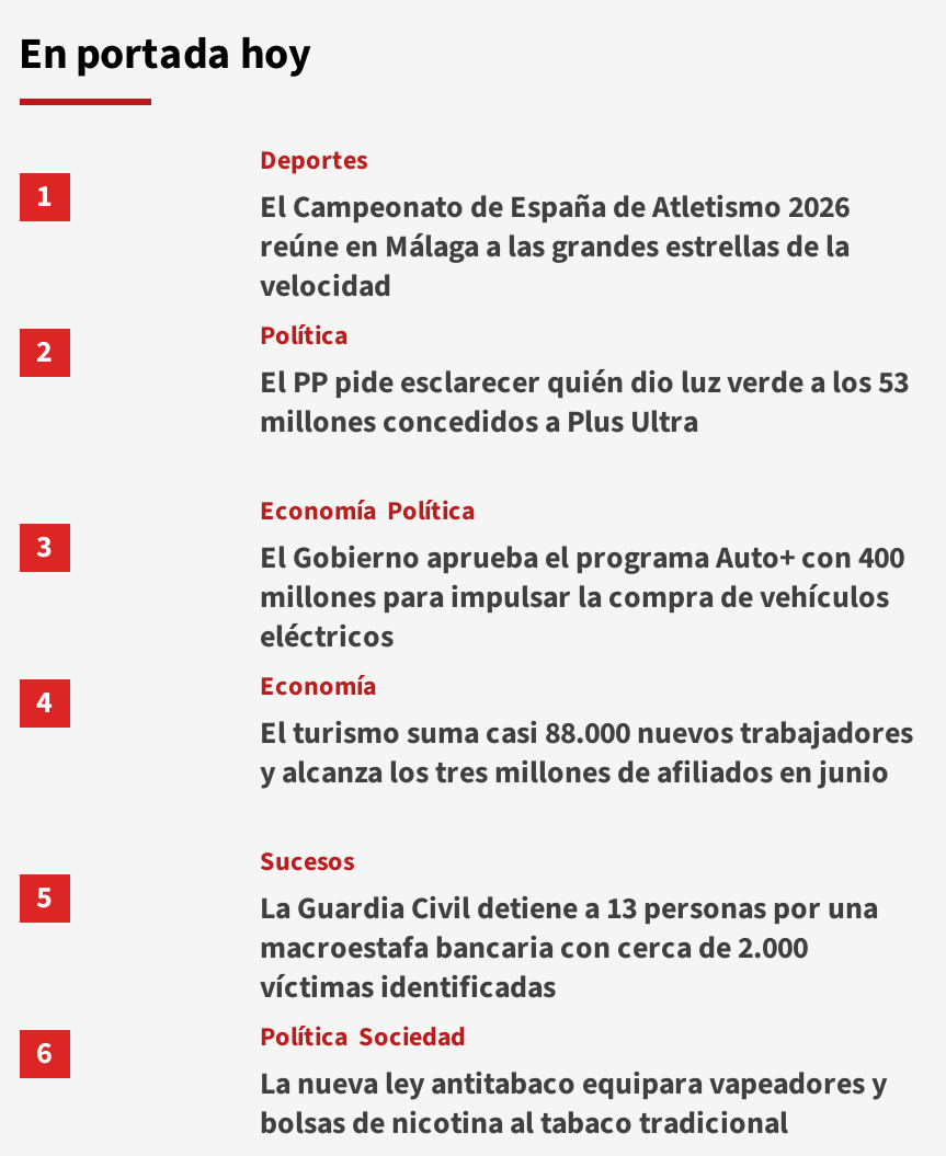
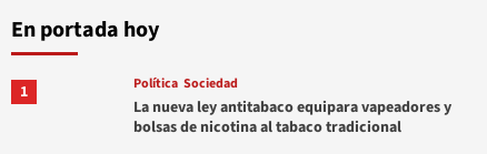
[36,143,909,570] Deportes | El Campeonato de España de Atletismo 2026 | reúne en Málaga a las grandes estrellas de la | velocidad | 2 | Política | El PP pide esclarecer quién dio luz verde a los 53 | millones concedidos a Plus Ultra | 3 -> none
[36,494,913,920] Economía Política | El Gobierno aprueba el programa Auto+ con 400 | millones para impulsar la compra de vehículos | eléctricos | 4 | Economía | El turismo suma casi 88.000 nuevos trabajadores | y alcanza los tres millones de afiliados en junio | 5 -> none
[36,845,878,1076] Sucesos | La Guardia Civil detiene a 13 personas por una | macroestafa bancaria con cerca de 2.000 | víctimas identificadas | 6 -> none

